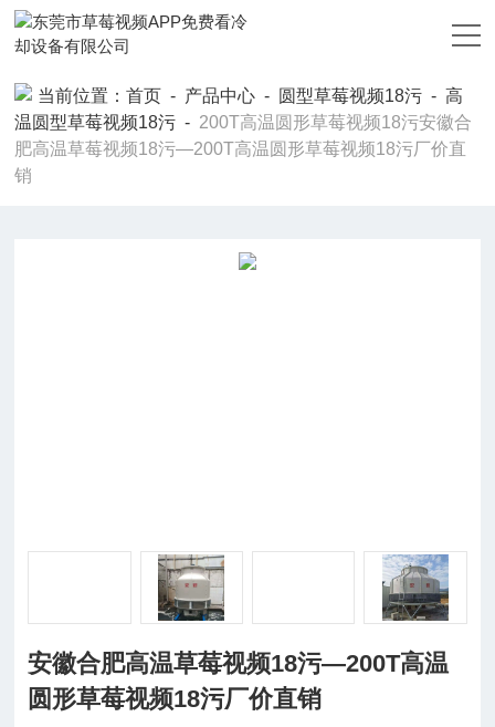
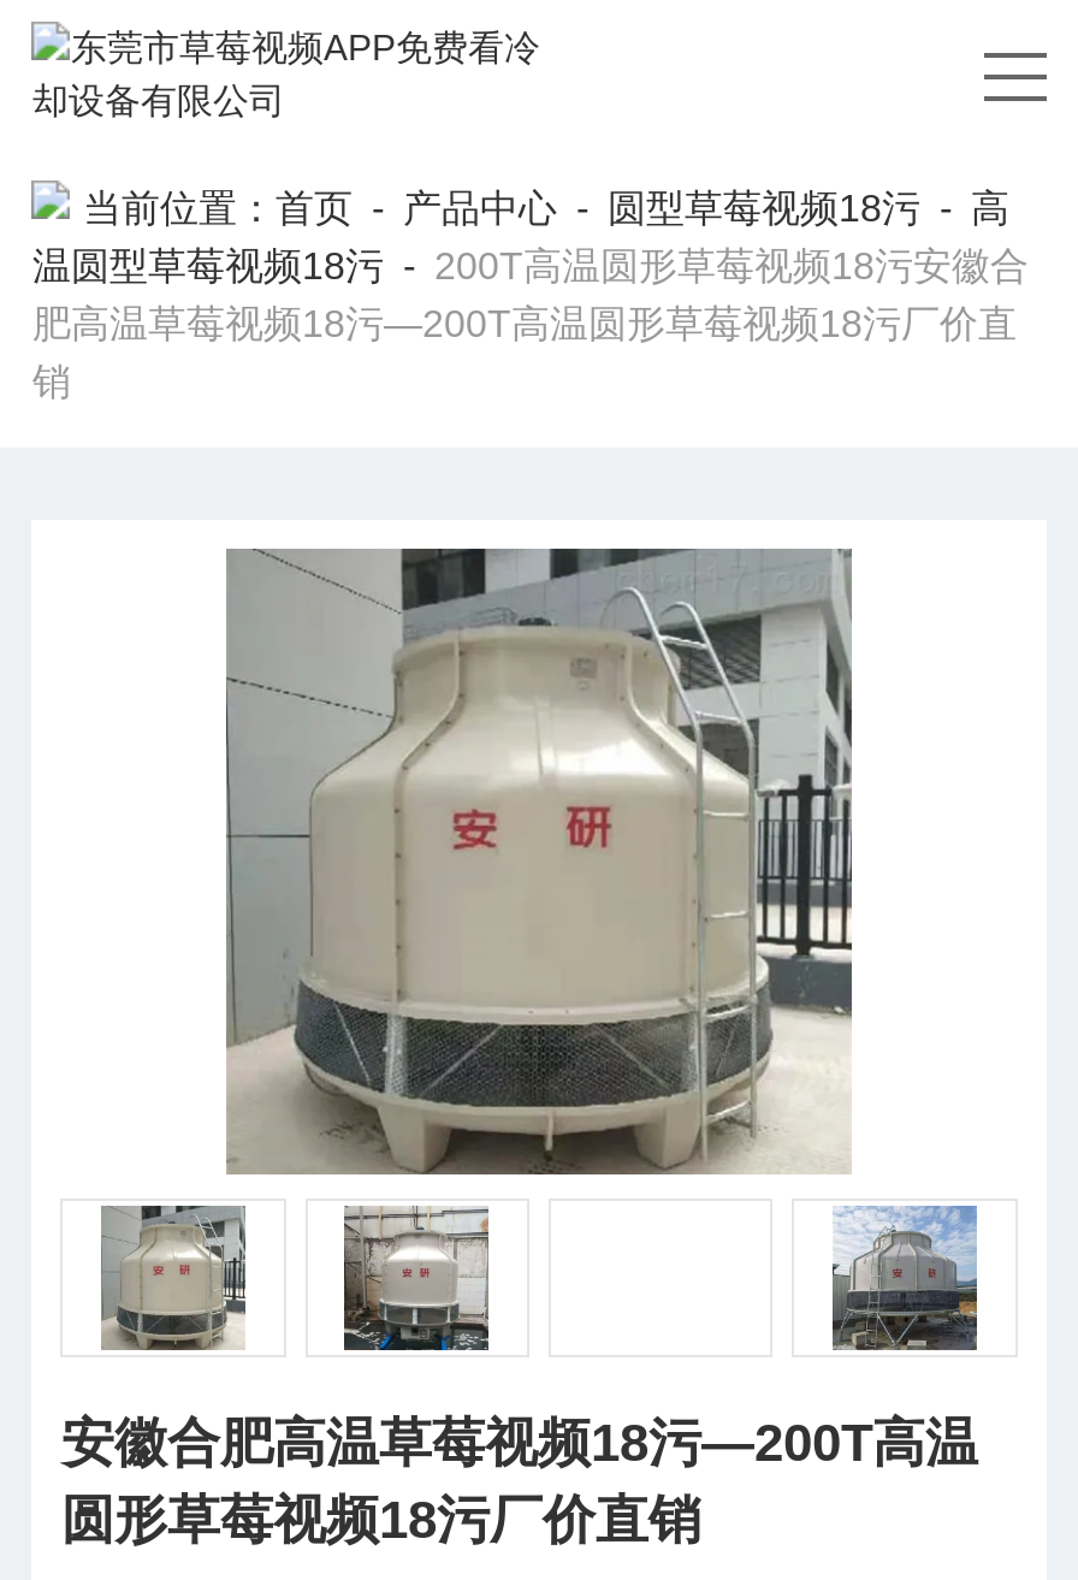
none -> [99,1203,248,1353] [image]
none -> [224,546,854,1177] [image]

